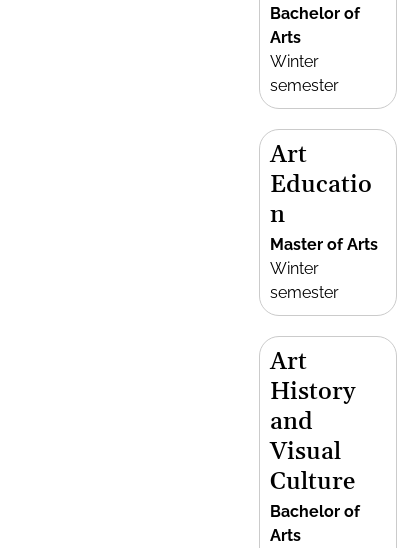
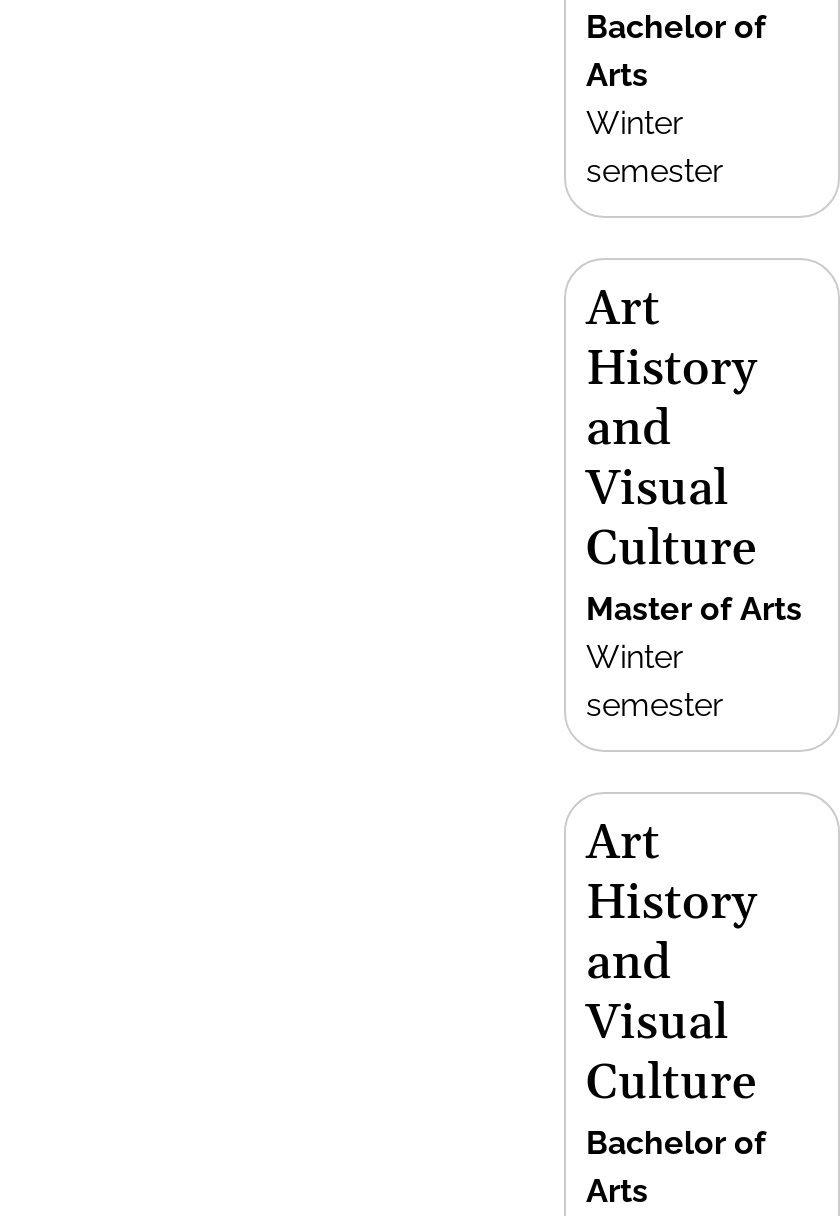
[270,170,372,230] Educatio | n -> [586,340,756,580] History | and | Visual | Culture

